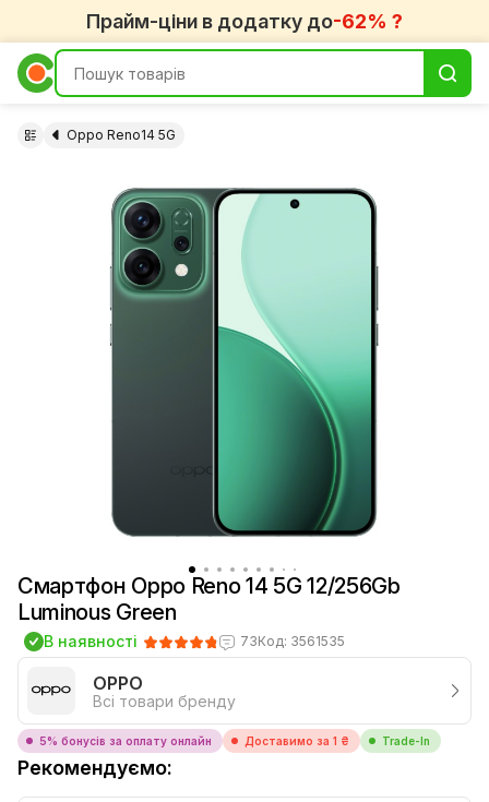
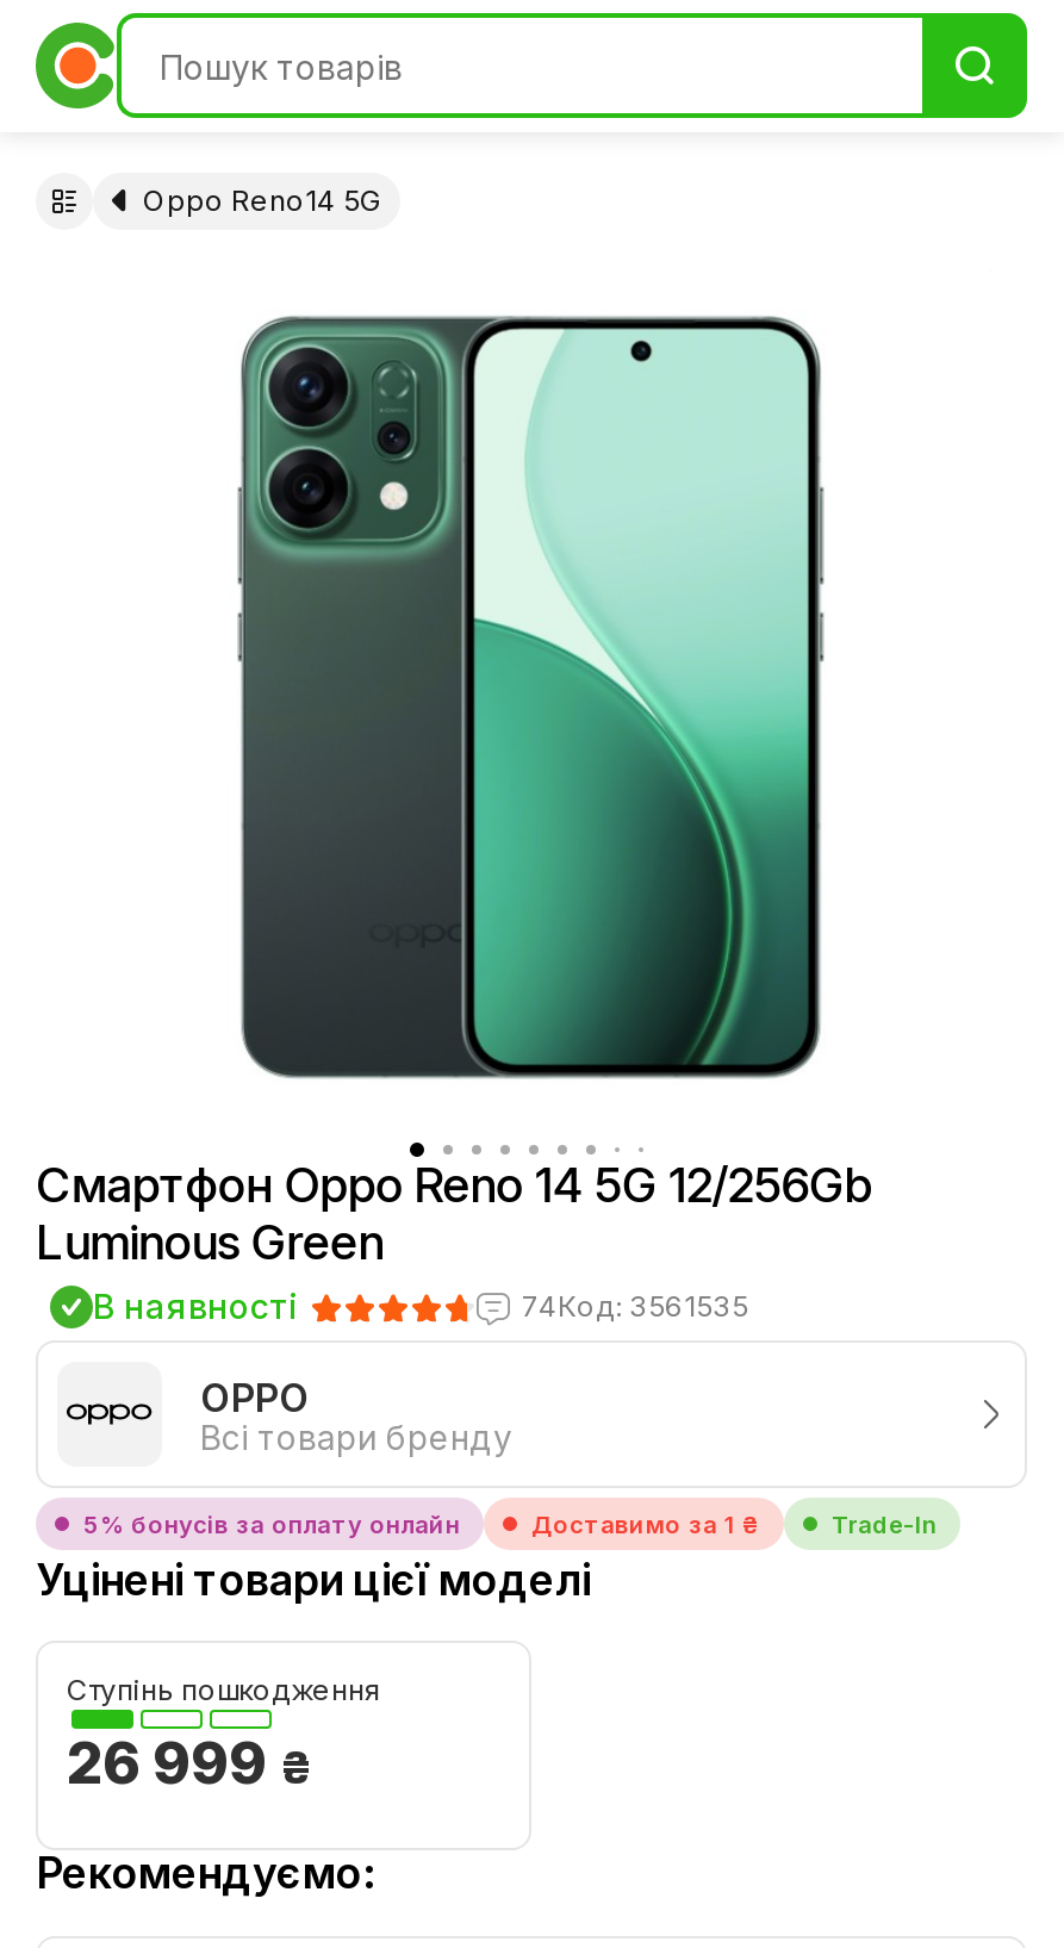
[86,9,403,32] Прайм-ціни в додатку до-62% ? -> none
moved [17,53,400,651] -> [36,23,871,1327]: [image] | Oppo Reno14 5G | Смартфон Oppo Reno 14 5G 12/256Gb | Luminous Green | В наявності
[240,633,345,649] 73Код: 3561535 -> [522,1288,748,1323] 74Код: 3561535
moved [39,673,430,748] -> [83,1375,937,1539]: OPPO | Всі товари бренду | 5% бонусів за оплату онлайн | Доставимо за 1 ₴ | Trade-In
none -> [36,1556,591,1799] Уцінені товари цієї моделі | Ступінь пошкодження | 26 999 ₴

